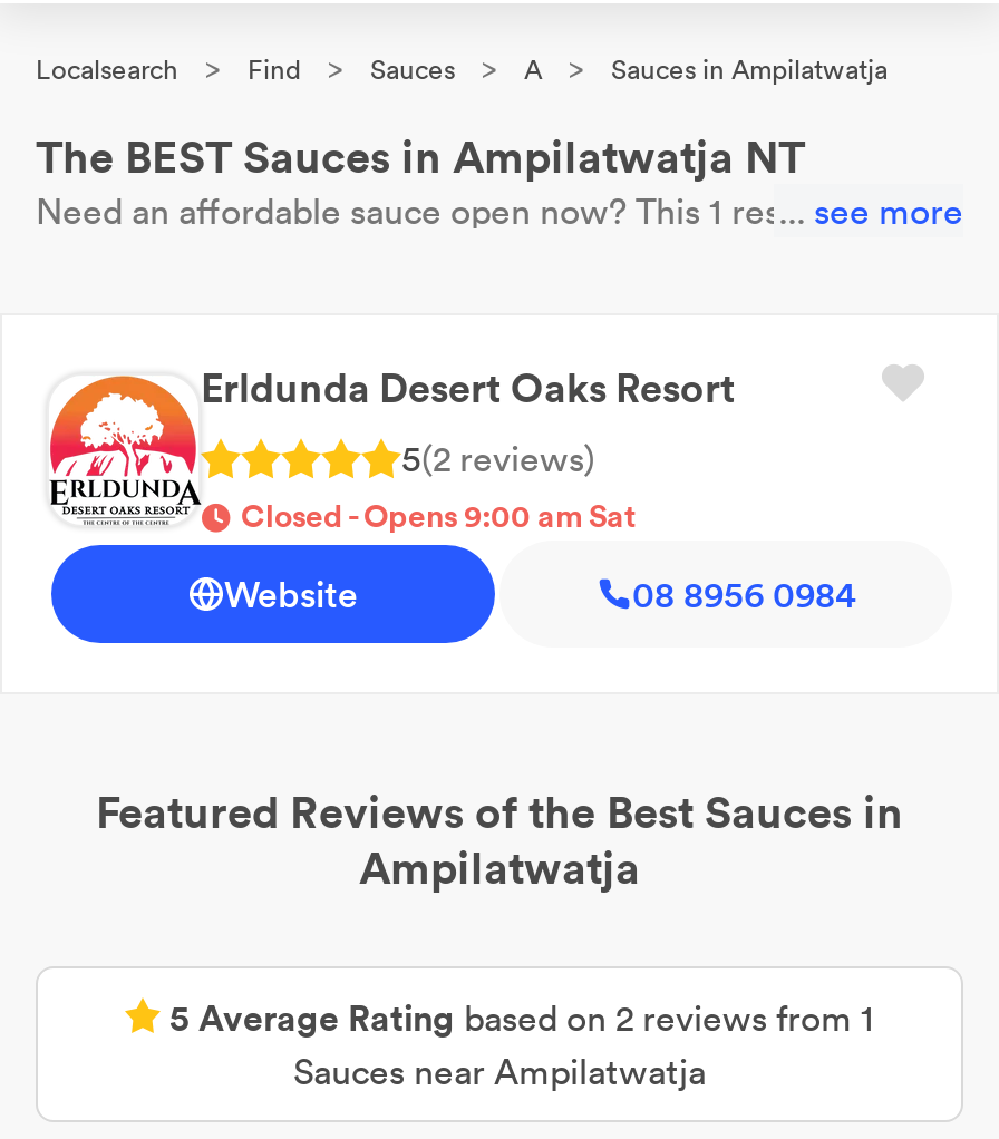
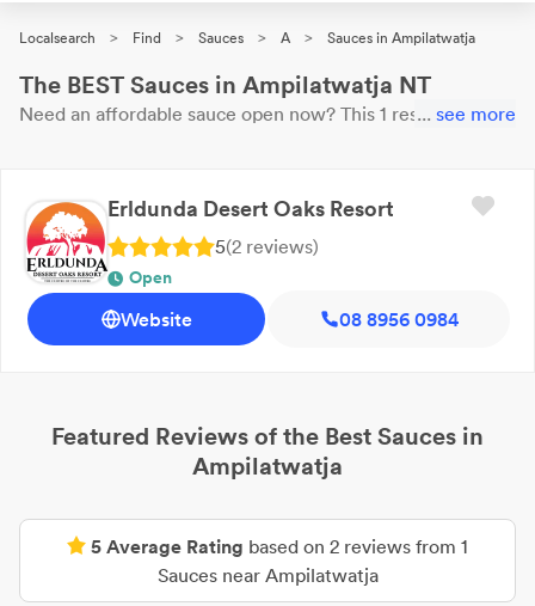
[241,496,636,536] Closed - Opens 9:00 am Sat -> [129,267,172,288] Open

